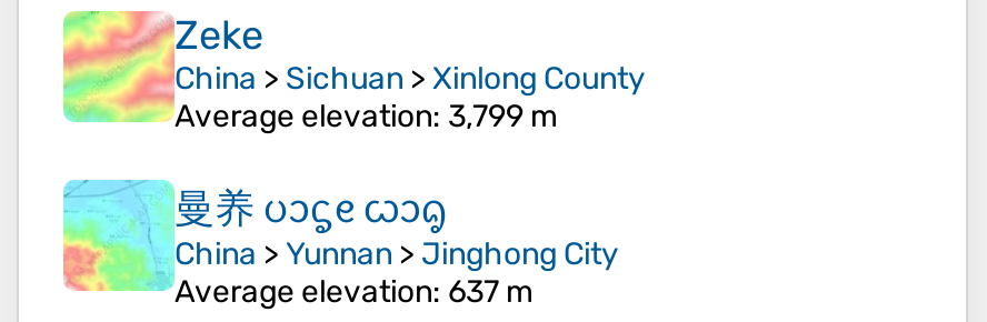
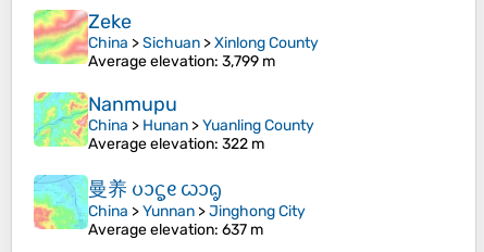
none -> [33,91,314,153] [image] | Nanmupu | China > Hunan > Yuanling County | Average elevation: 322 m

